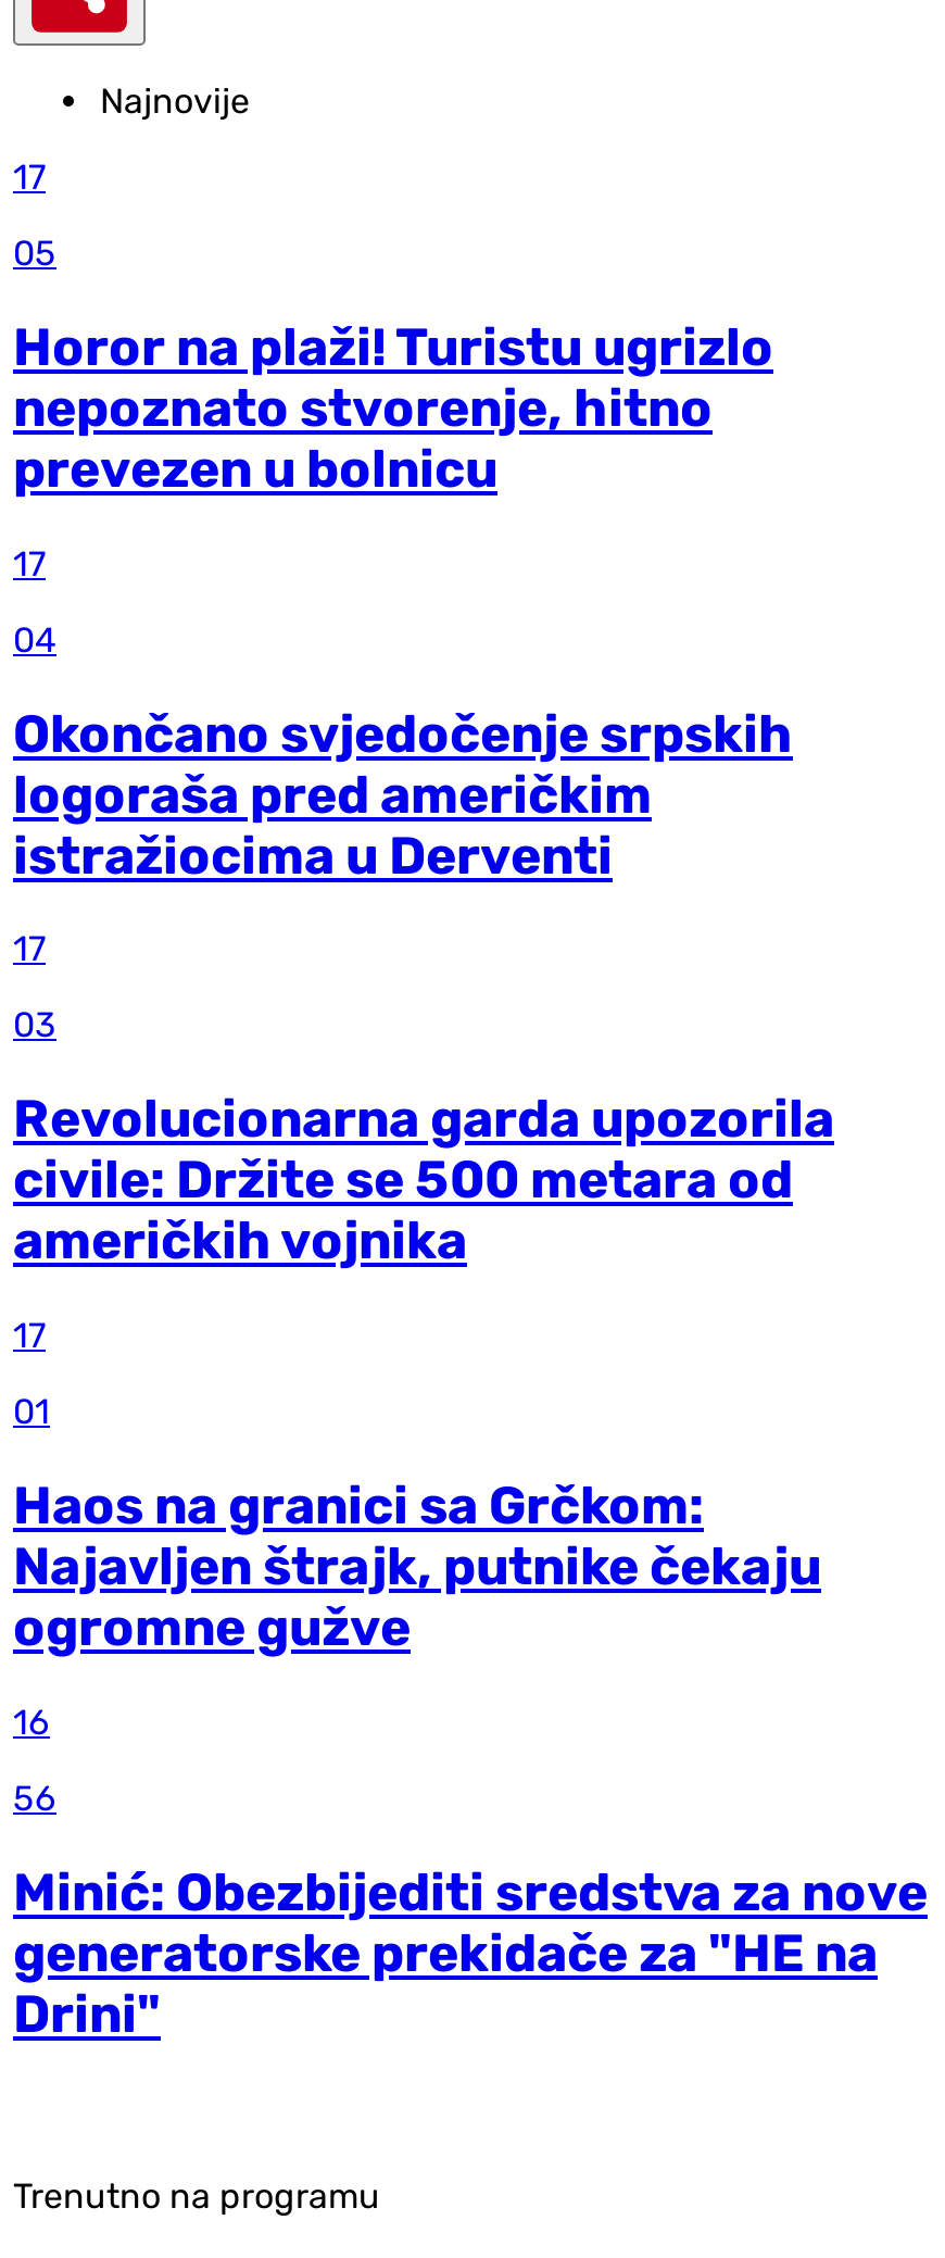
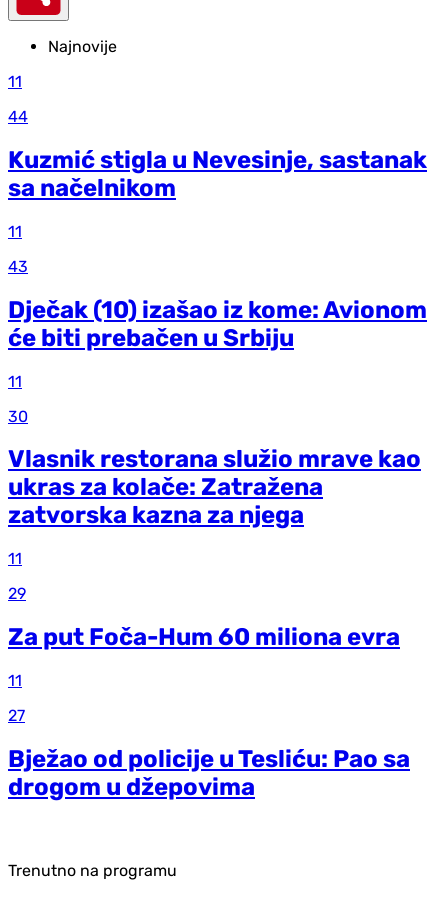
[13,156,46,198] 17 -> [8,72,22,91] 11
[13,232,56,274] 05 -> [8,107,28,126] 44
[13,317,773,499] Horor na plaži! Turistu ugrizlo | nepoznato stvorenje, hitno | prevezen u bolnicu -> [8,146,427,202] Kuzmić stigla u Nevesinje, sastanak | sa načelnikom
[13,543,46,584] 17 -> [8,222,22,241] 11
[13,619,56,660] 04 -> [8,257,28,276] 43
[13,703,793,886] Okončano svjedočenje srpskih | logoraša pred američkim | istražiocima u Derventi -> [8,296,427,352] Dječak (10) izašao iz kome: Avionom | će biti prebačen u Srbiju
[13,929,46,970] 17 -> [8,371,22,390] 11
[13,1005,56,1046] 03 -> [8,406,28,425] 30
[13,1090,834,1272] Revolucionarna garda upozorila | civile: Držite se 500 metara od | američkih vojnika -> [8,445,421,529] Vlasnik restorana služio mrave kao | ukras za kolače: Zatražena | zatvorska kazna za njega
[13,1315,46,1357] 17 -> [8,549,22,568] 11
[13,1392,50,1433] 01 -> [8,584,26,603] 29
[13,1476,821,1659] Haos na granici sa Grčkom: | Najavljen štrajk, putnike čekaju | ogromne gužve -> [8,623,400,651] Za put Foča-Hum 60 miliona evra
[13,1702,50,1743] 16 -> [8,671,22,690] 11
[13,1778,56,1819] 56 -> [8,706,25,725] 27
[13,1862,928,2045] Minić: Obezbijediti sredstva za nove | generatorske prekidače za "HE na | Drini" -> [8,745,410,801] Bježao od policije u Tesliću: Pao sa | drogom u džepovima

